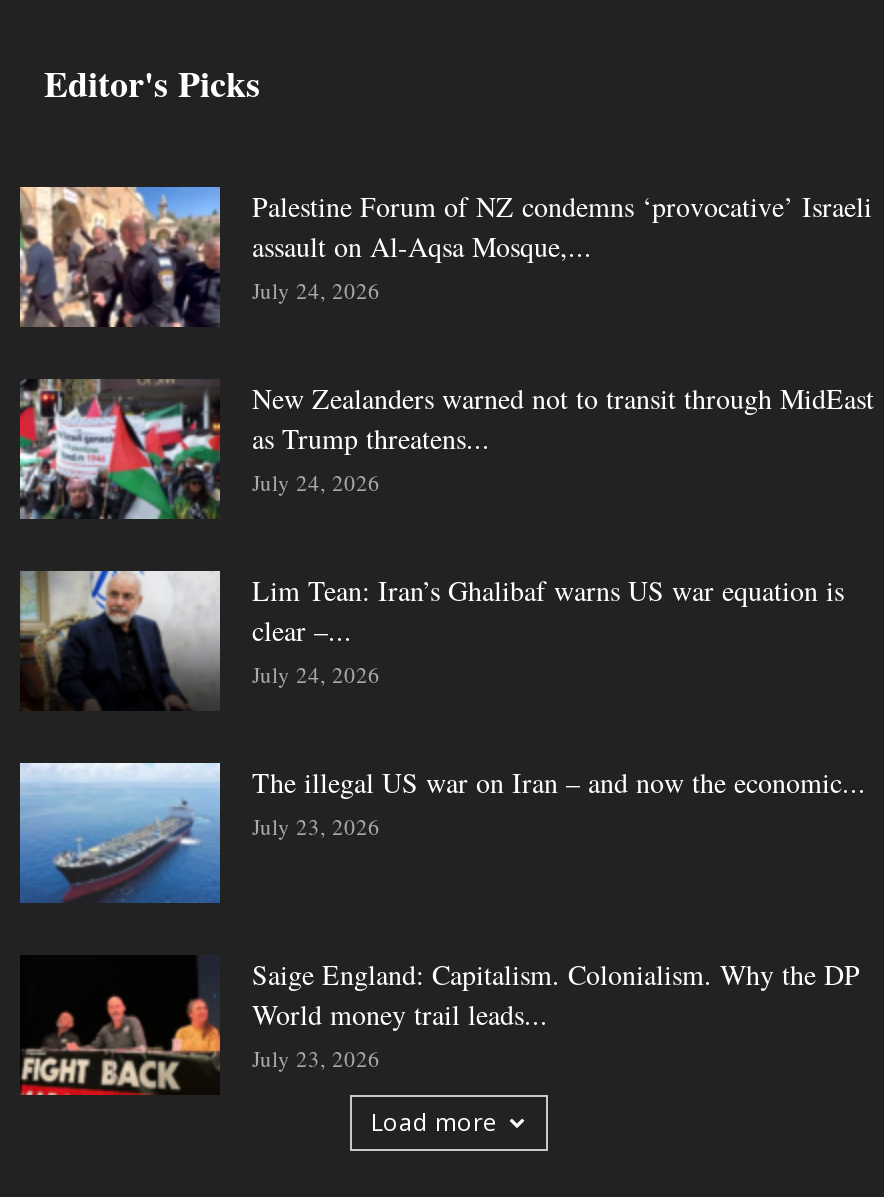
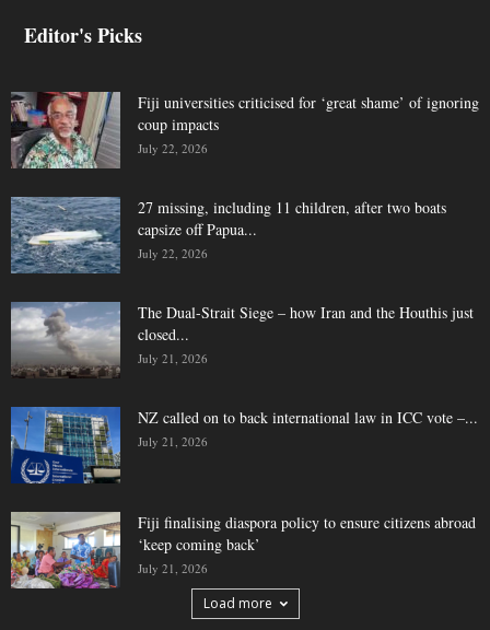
[18,185,872,327] [image] | Palestine Forum of NZ condemns ‘provocative’ Israeli | assault on Al-Aqsa Mosque,... | July 24, 2026 -> [11,91,479,170] [image] | Fiji universities criticised for ‘great shame’ of ignoring | coup impacts | July 22, 2026
[18,378,874,521] [image] | New Zealanders warned not to transit through MidEast | as Trump threatens... | July 24, 2026 -> [10,196,446,275] [image] | 27 missing, including 11 children, after two boats | capsize off Papua... | July 22, 2026
[20,569,844,711] [image] | Lim Tean: Iran’s Ghalibaf warns US war equation is | clear –... | July 24, 2026 -> [10,301,474,378] [image] | The Dual-Strait Siege – how Iran and the Houthis just | closed... | July 21, 2026
[18,761,866,905] [image] | The illegal US war on Iran – and now the economic... | July 23, 2026 -> [10,406,478,485] [image] | NZ called on to back international law in ICC vote –... | July 21, 2026
[20,954,860,1097] [image] | Saige England: Capitalism. Colonialism. Why the DP | World money trail leads... | July 23, 2026 -> [10,511,476,590] [image] | Fiji finalising diaspora policy to ensure citizens abroad | ‘keep coming back’ | July 21, 2026

